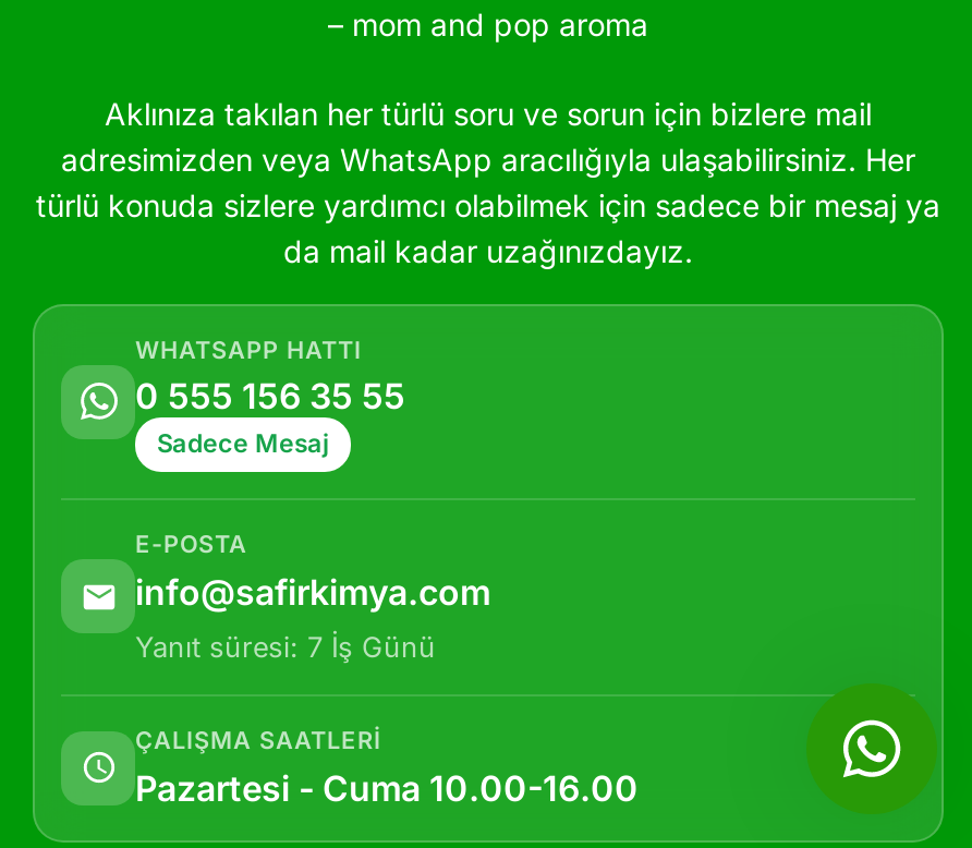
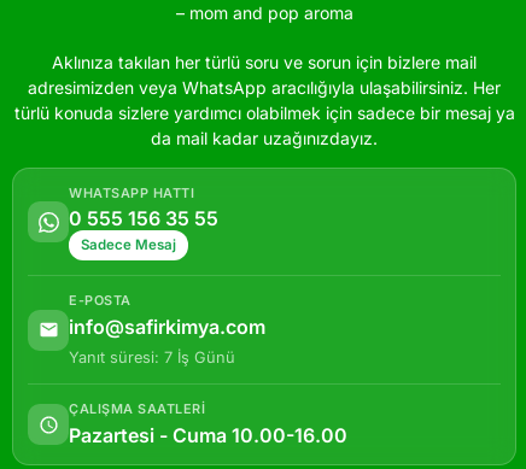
[811,689,909,807] [image] -> none

